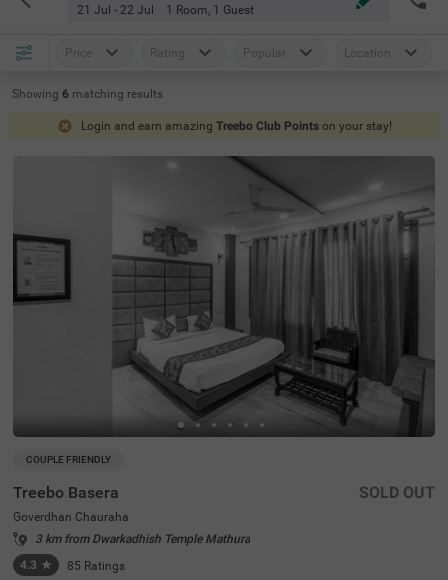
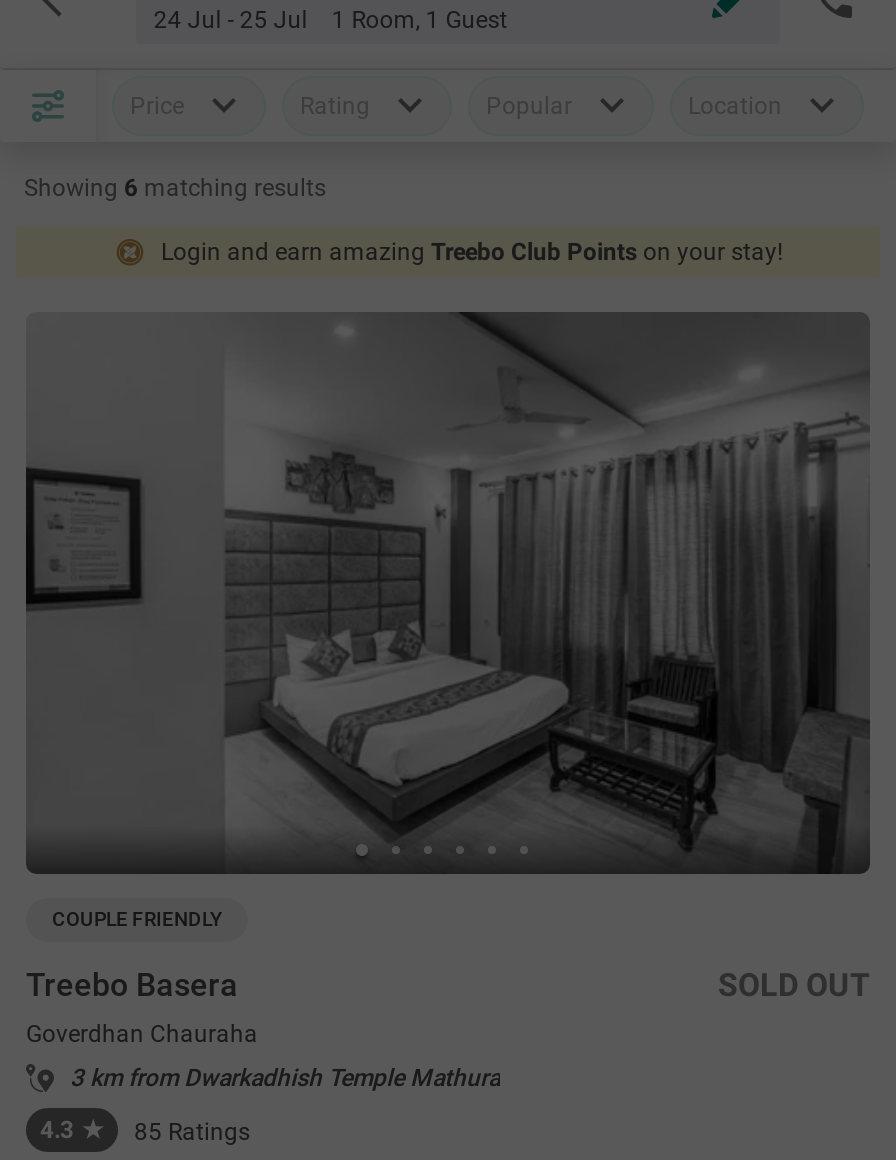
[77,3,254,17] 21 Jul - 22 Jul 1 Room, 1 Guest -> [154,6,508,34] 24 Jul - 25 Jul 1 Room, 1 Guest

